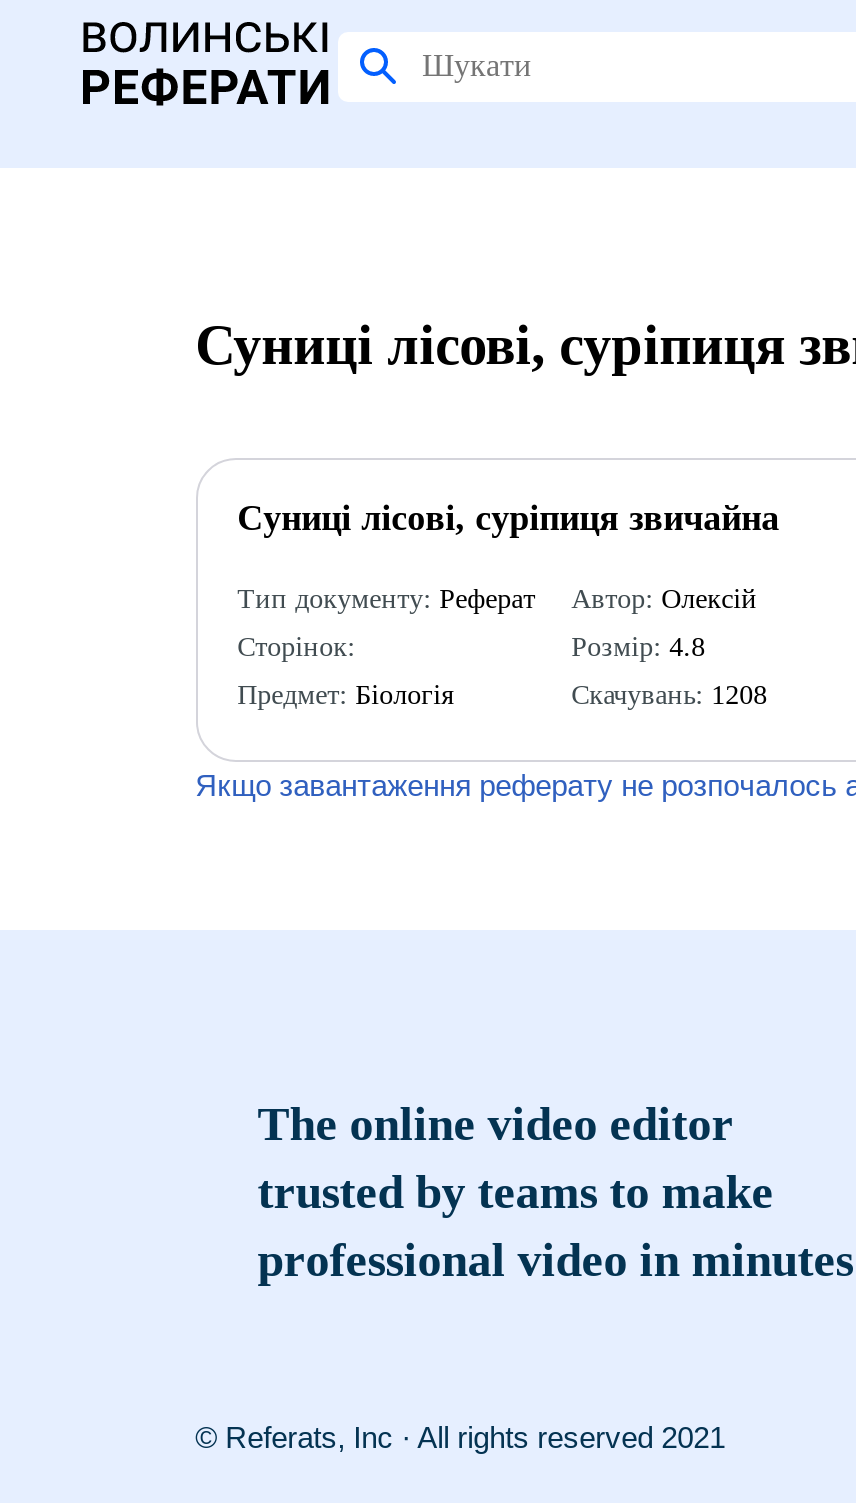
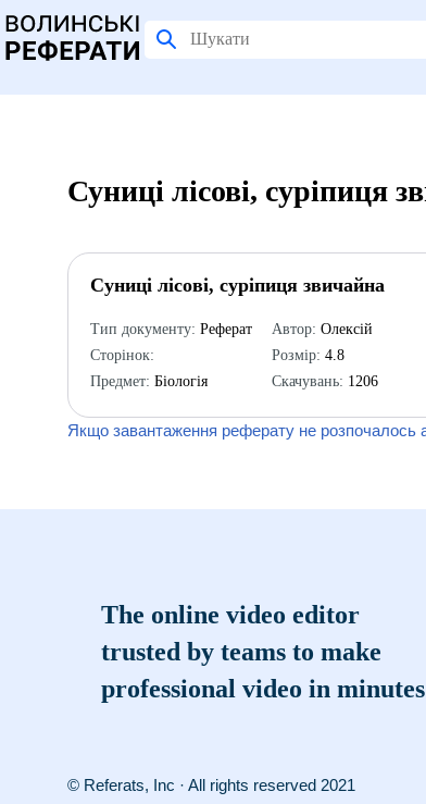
[571,680,767,710] Скачувань: 1208 -> [271,373,378,389] Скачувань: 1206

